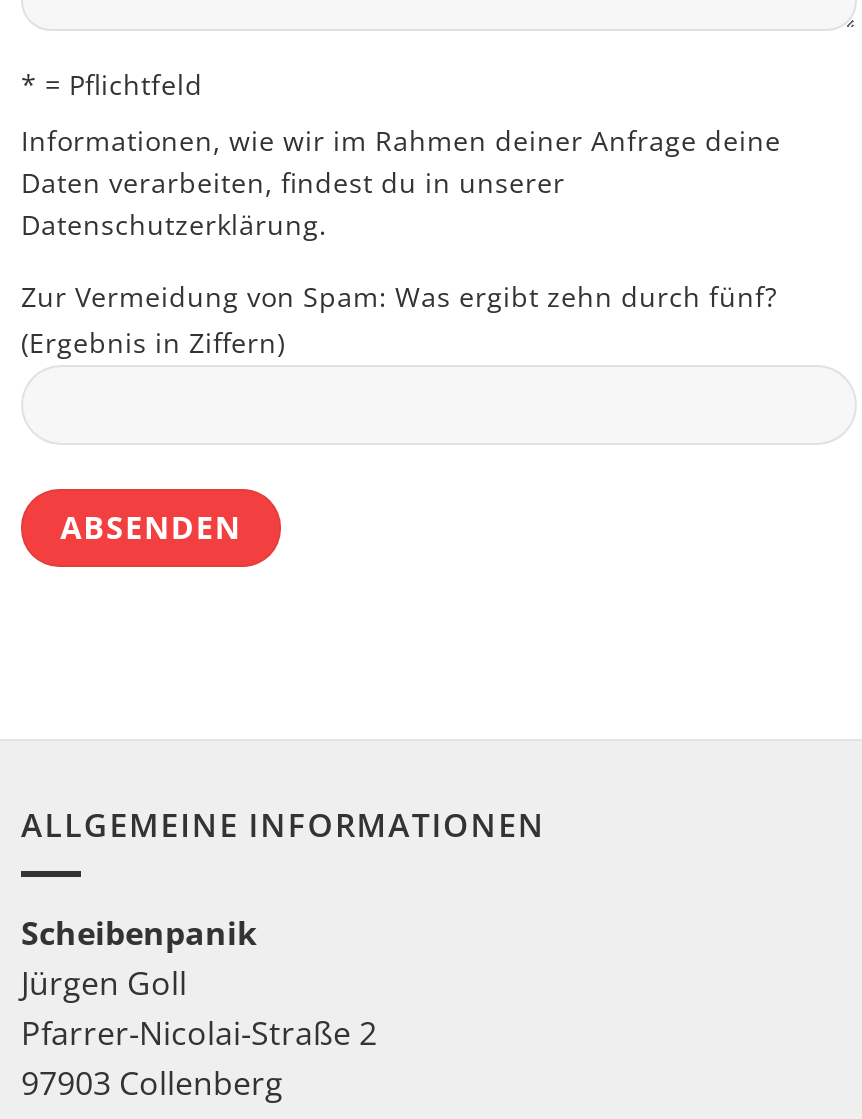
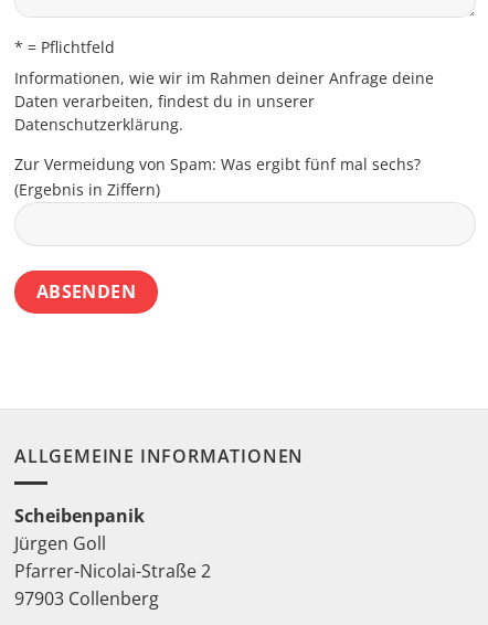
[21,276,777,314] Zur Vermeidung von Spam: Was ergibt zehn durch fünf? -> [14,153,421,174] Zur Vermeidung von Spam: Was ergibt fünf mal sechs?

